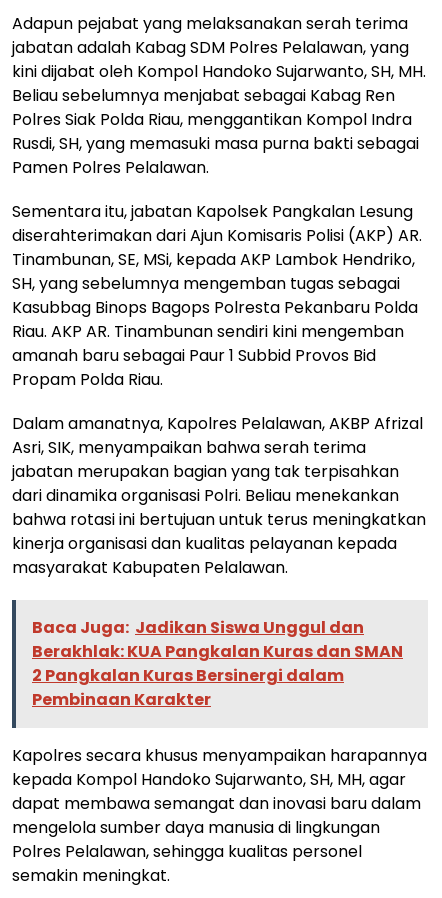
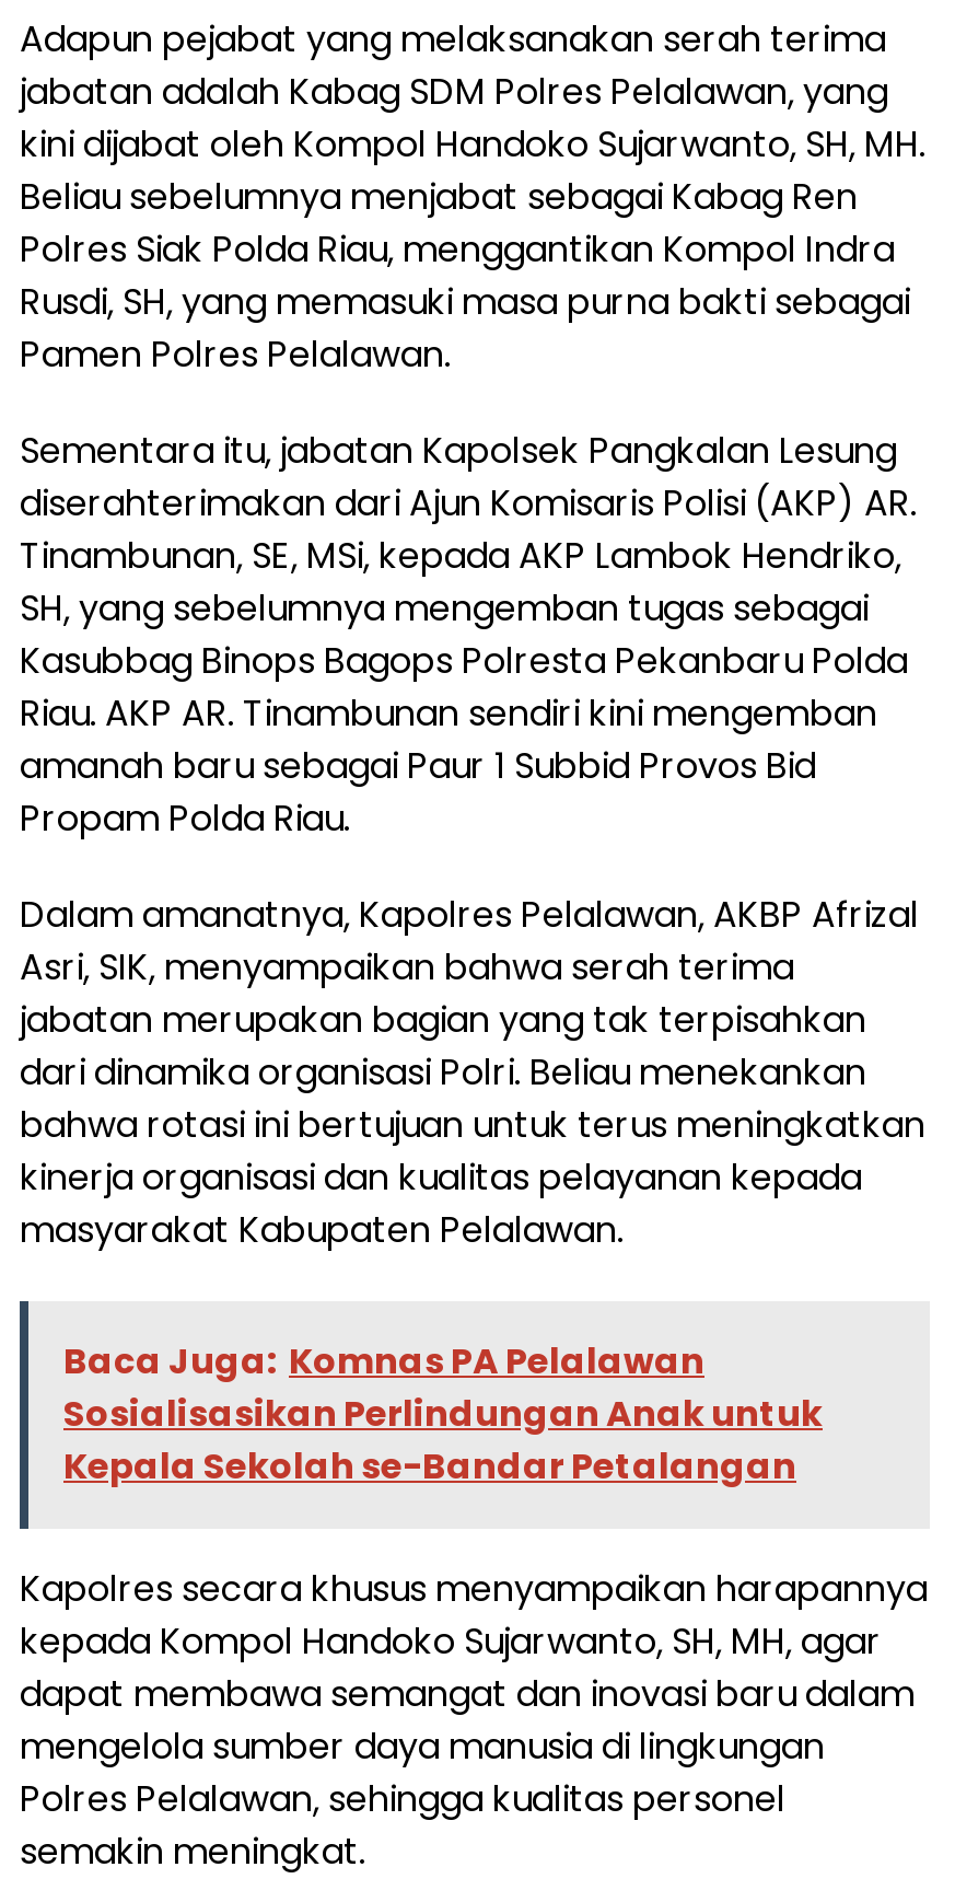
[32,616,403,711] Baca Juga: Jadikan Siswa Unggul dan | Berakhlak: KUA Pangkalan Kuras dan SMAN | 2 Pangkalan Kuras Bersinergi dalam | Pembinaan Karakter -> [63,1336,823,1492] Baca Juga: Komnas PA Pelalawan | Sosialisasikan Perlindungan Anak untuk | Kepala Sekolah se-Bandar Petalangan

